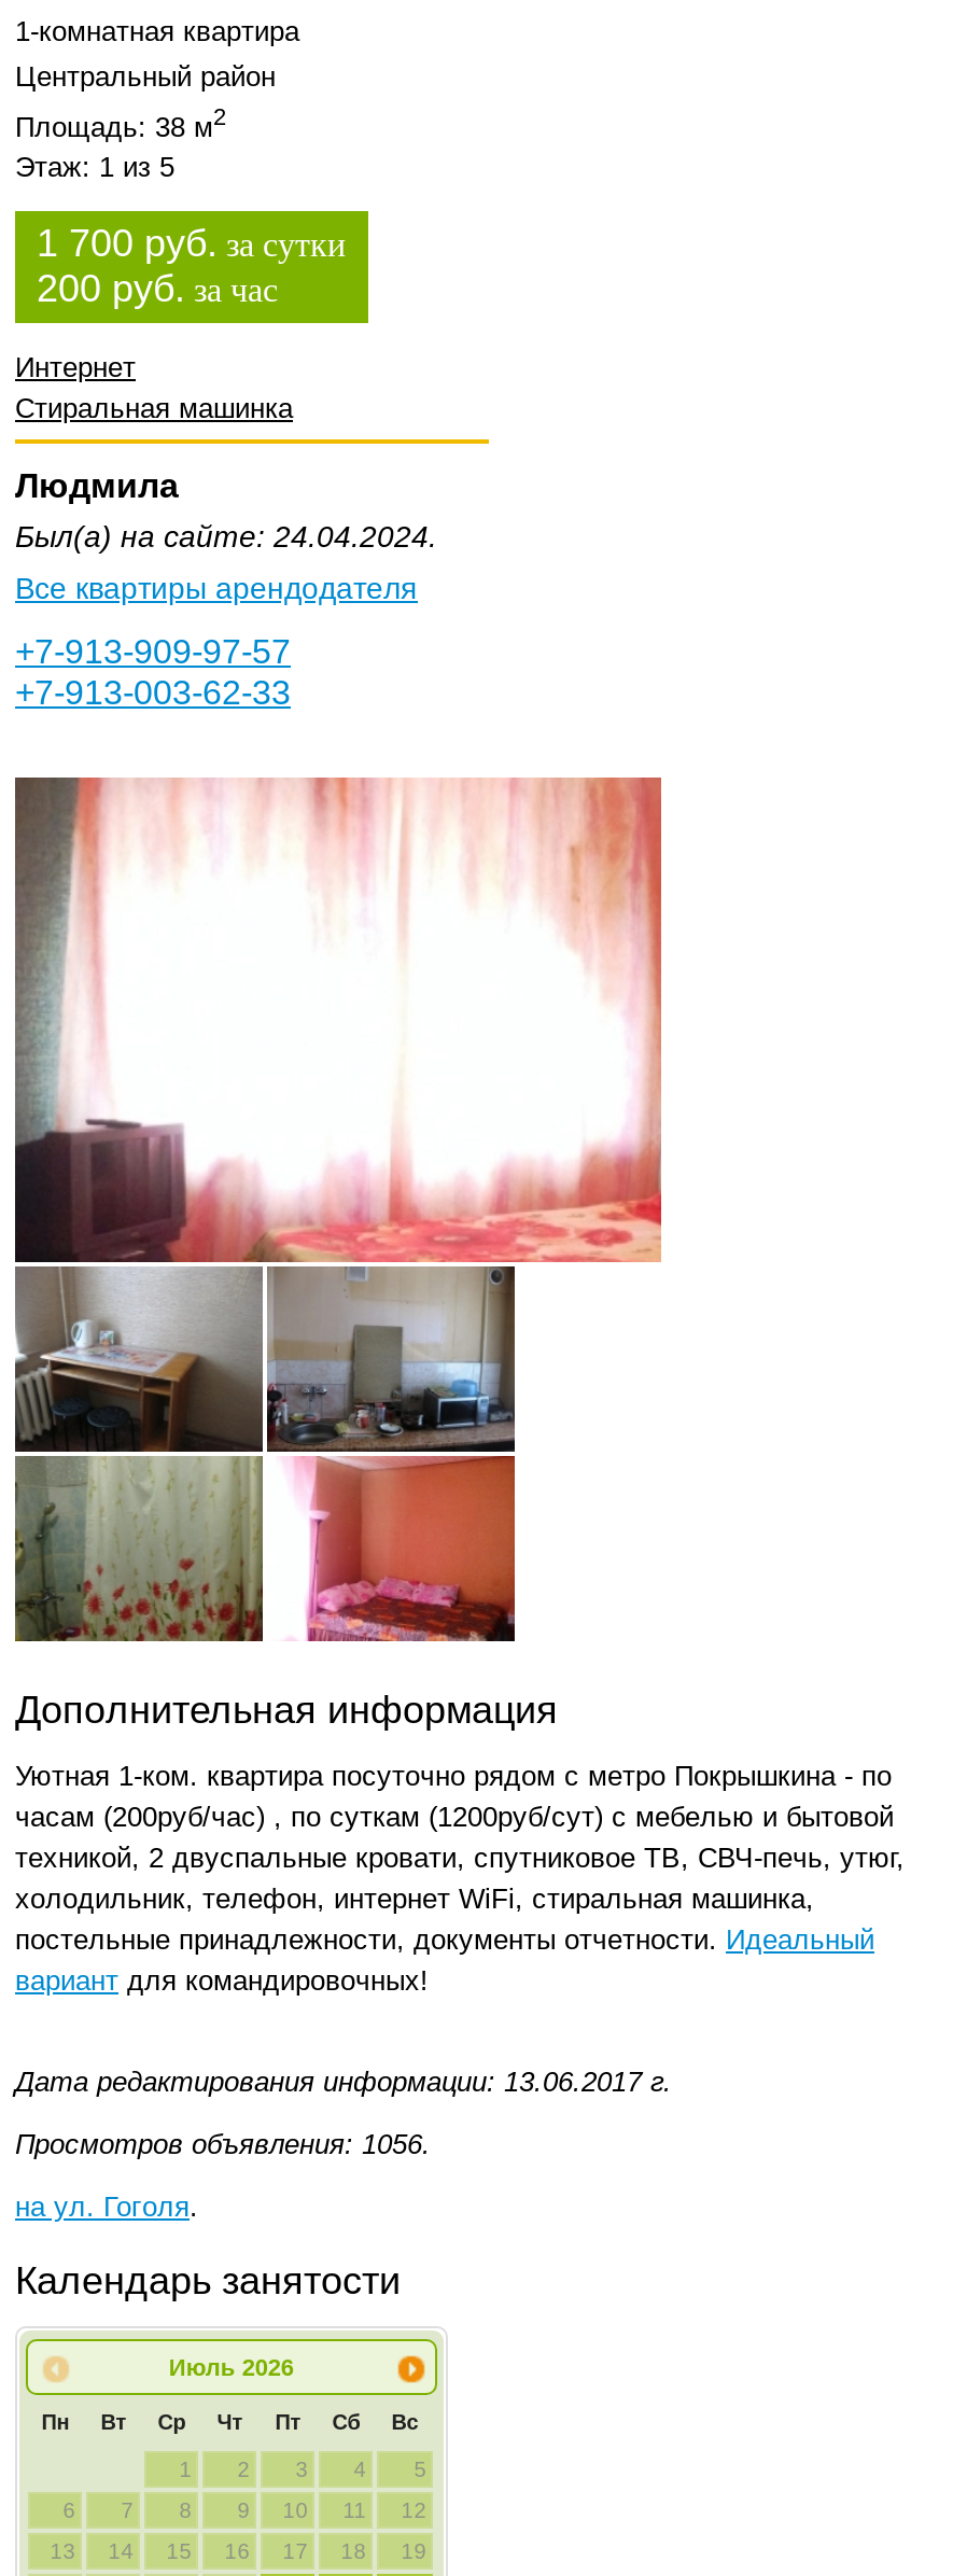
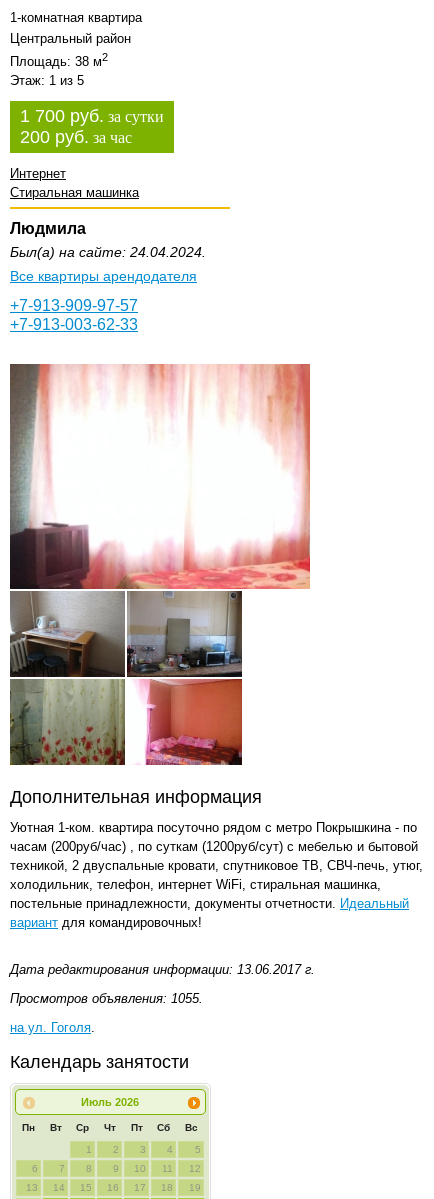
[15,2129,431,2161] Просмотров объявления: 1056. -> [10,991,203,1006] Просмотров объявления: 1055.

